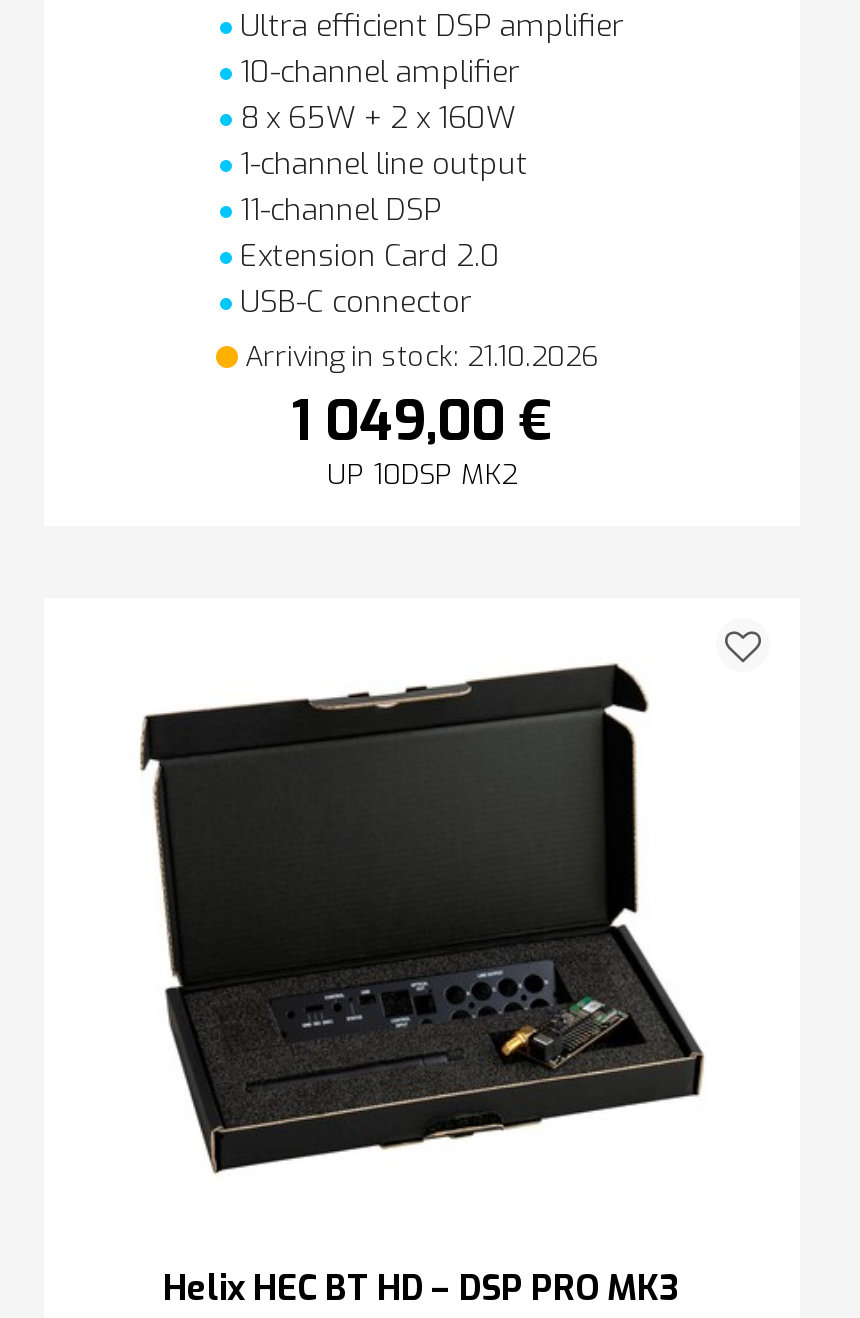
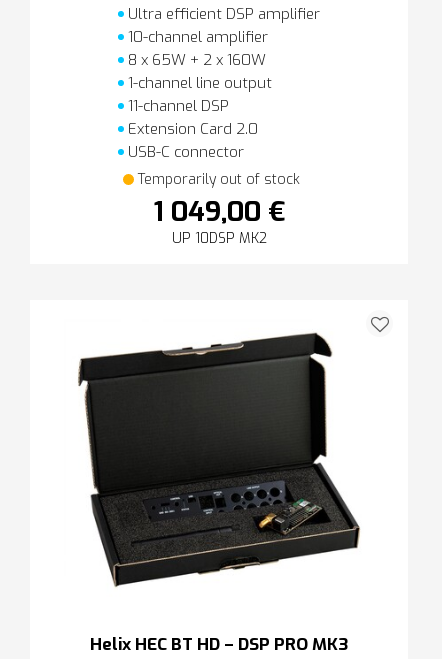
[245,339,599,377] Arriving in stock: 21.10.2026 -> [138,169,300,188] Temporarily out of stock

